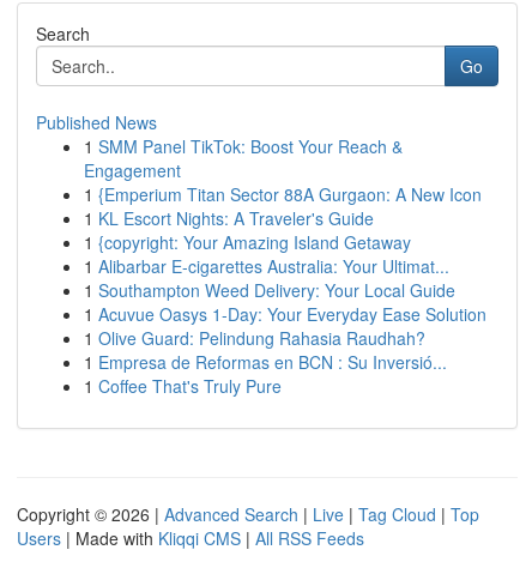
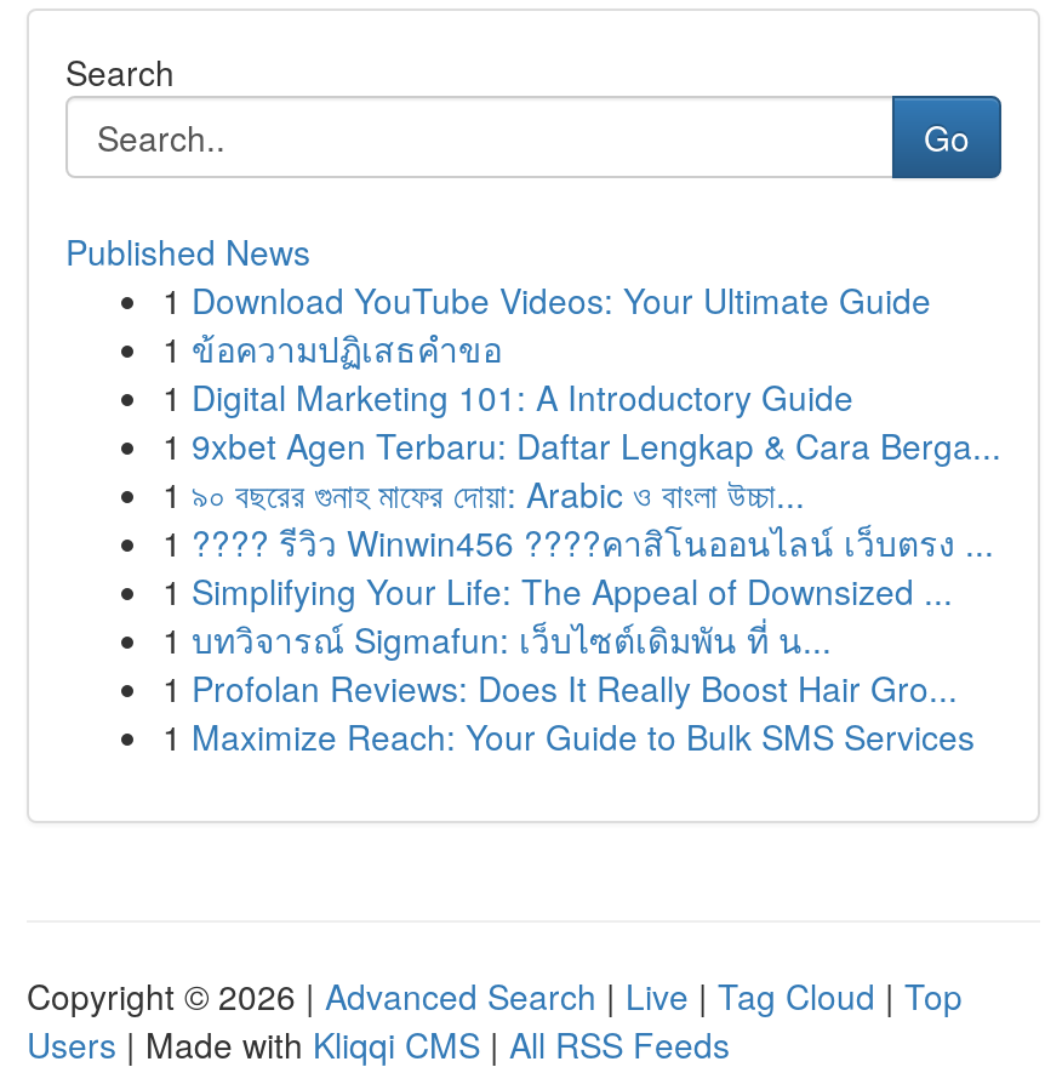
[84,134,486,398] 1 SMM Panel TikTok: Boost Your Reach & | Engagement | 1 {Emperium Titan Sector 88A Gurgaon: A New Icon | 1 KL Escort Nights: A Traveler's Guide | 1 {copyright: Your Amazing Island Getaway | 1 Alibarbar E-cigarettes Australia: Your Ultimat... | 1 Southampton Weed Delivery: Your Local Guide | 1 Acuvue Oasys 1-Day: Your Everyday Ease Solution | 1 Olive Guard: Pelindung Rahasia Raudhah? | 1 Empresa de Reformas en BCN : Su Inversió... | 1 Coffee That's Truly Pure -> [162,275,1001,760] 1 Download YouTube Videos: Your Ultimate Guide | 1 ข้อความปฏิเสธคำขอ | 1 Digital Marketing 101: A Introductory Guide | 1 9xbet Agen Terbaru: Daftar Lengkap & Cara Berga... | 1 ৯০ বছরের গুনাহ মাফের দোয়া: Arabic ও বাংলা উচ্চা... | 1 ???? รีวิว Winwin456 ????คาสิโนออนไลน์ เว็บตรง ... | 1 Simplifying Your Life: The Appeal of Downsized ... | 1 บทวิจารณ์ Sigmafun: เว็บไซต์เดิมพัน ที่ น... | 1 Profolan Reviews: Does It Really Boost Hair Gro... | 1 Maximize Reach: Your Guide to Bulk SMS Services

